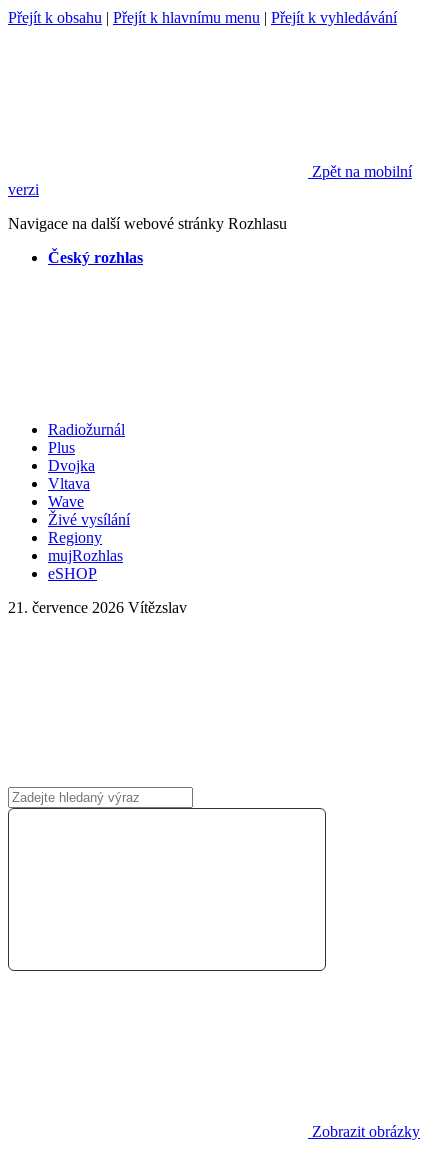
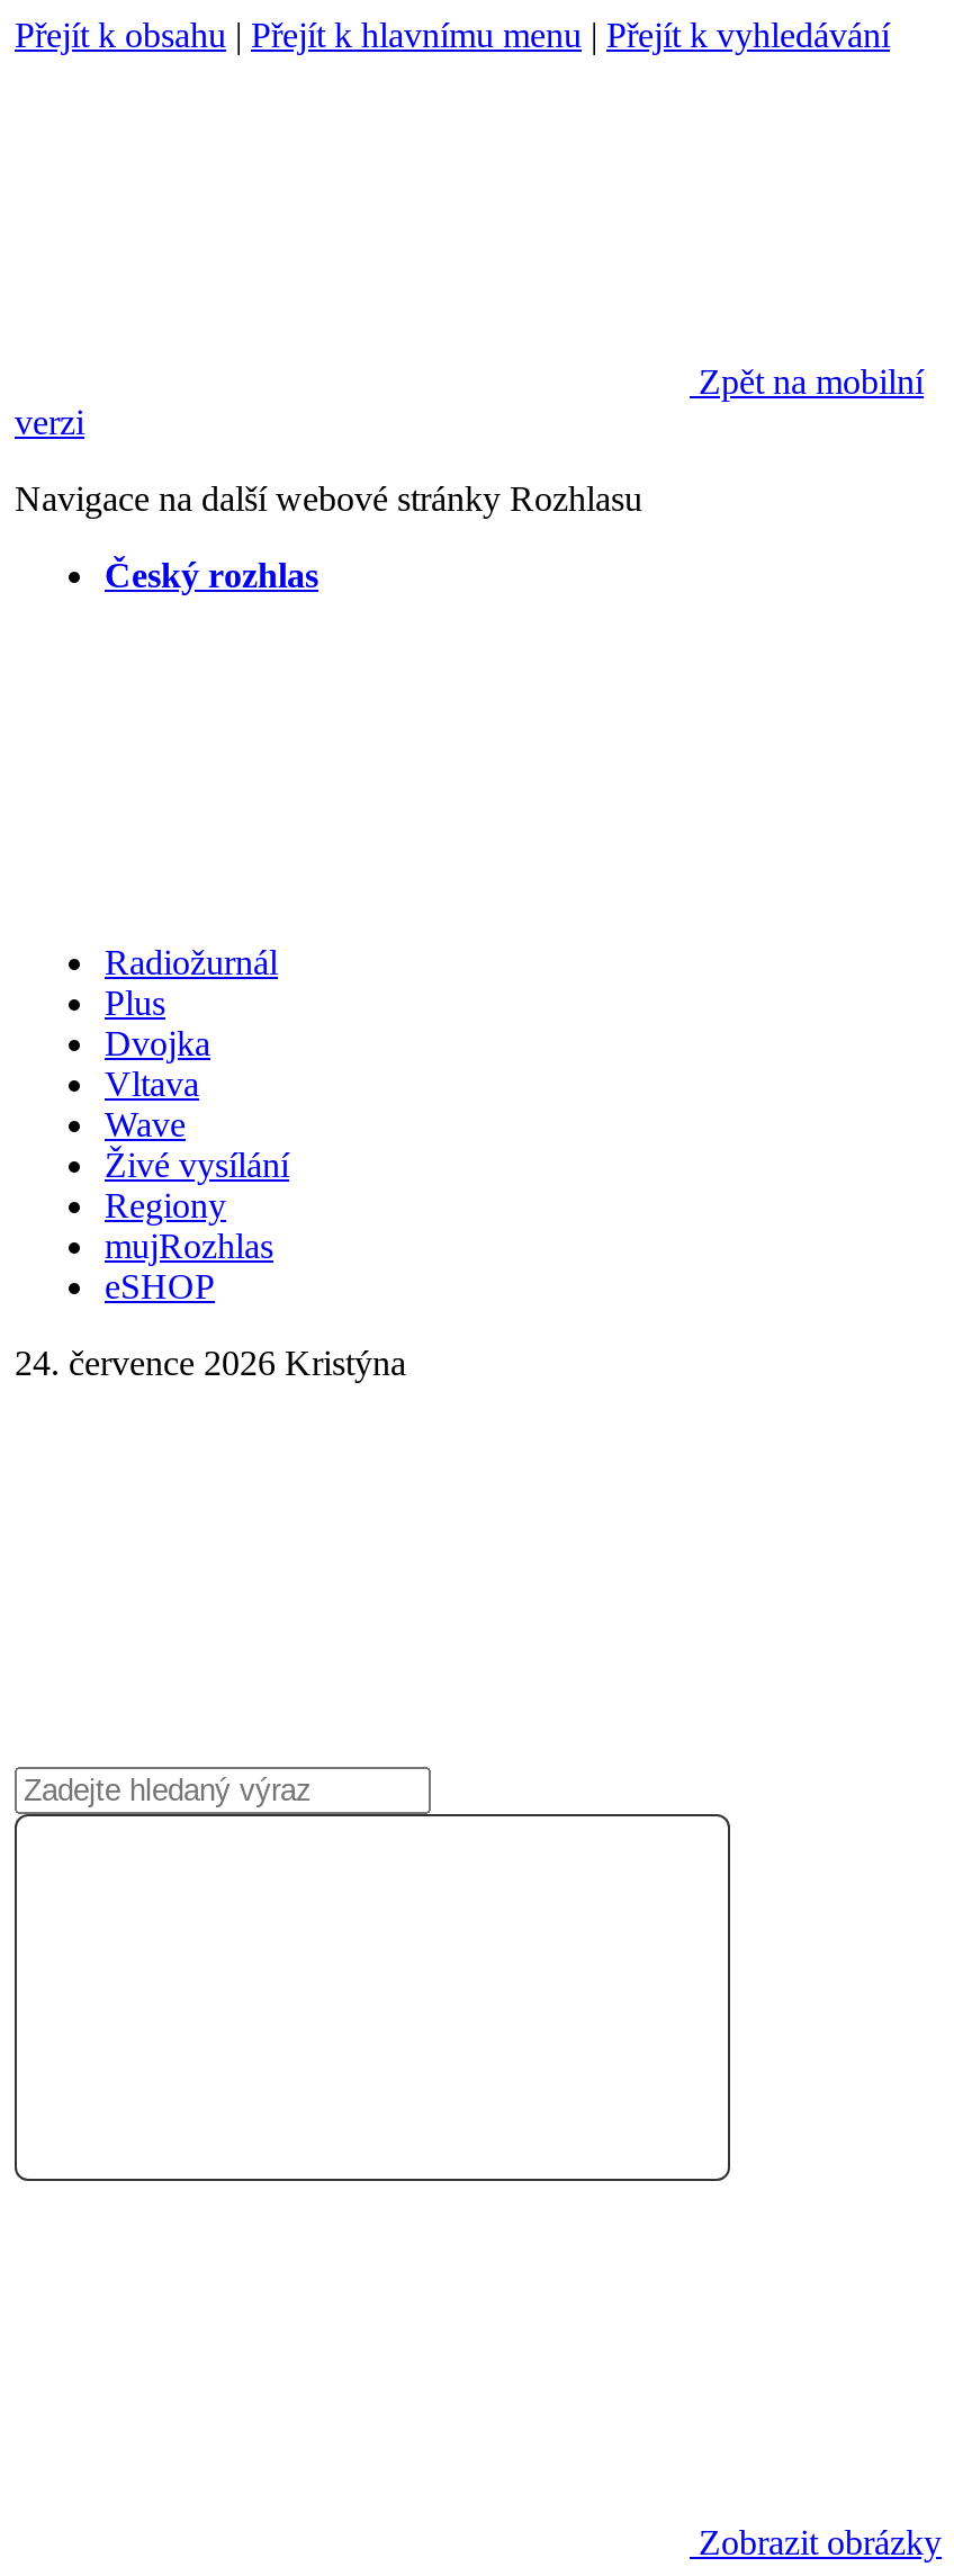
[8,599,187,616] 21. července 2026 Vítězslav -> [15,1344,406,1382] 24. července 2026 Kristýna

